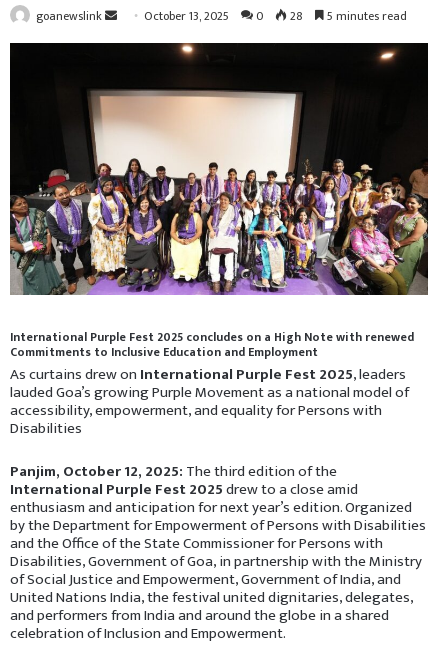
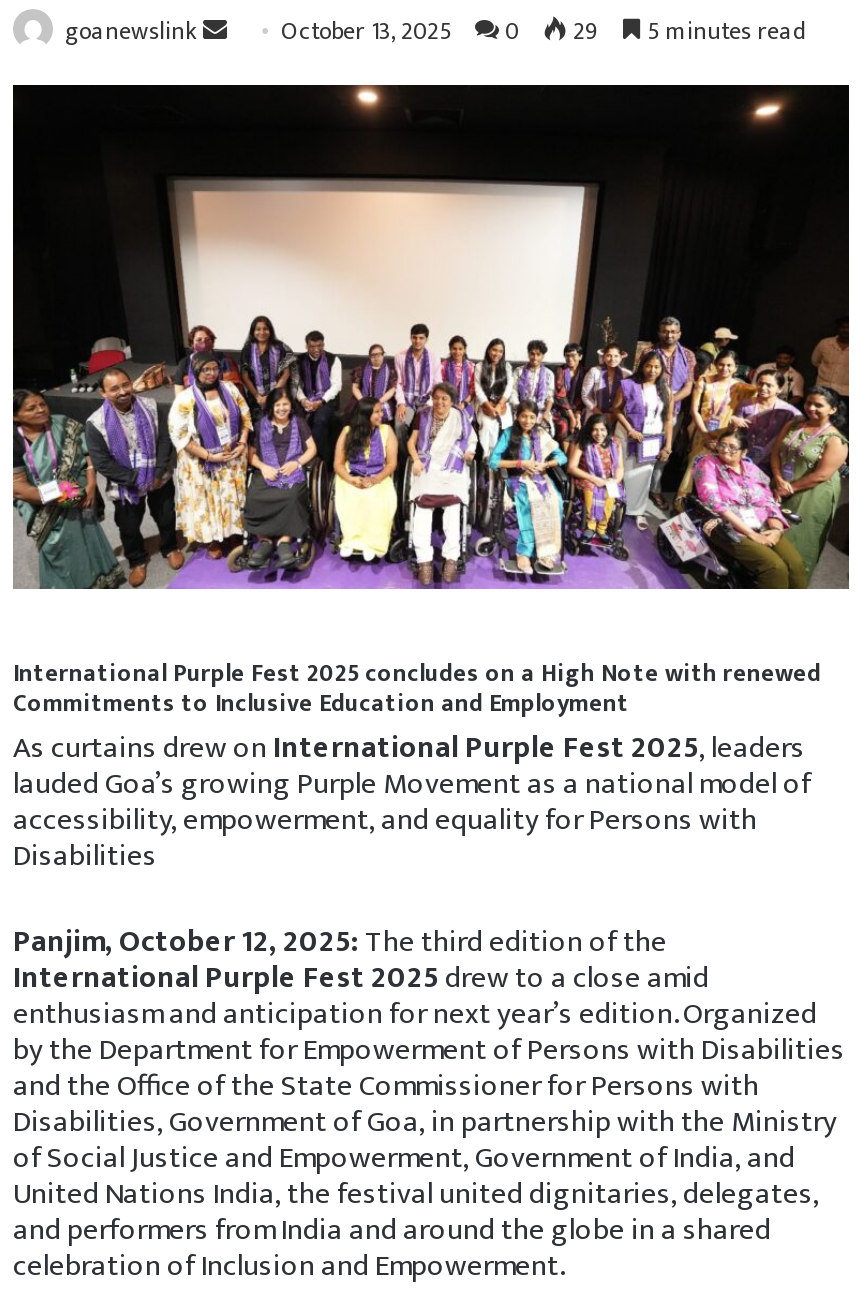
[287,6,303,26] 28 -> [567,11,599,51] 29

